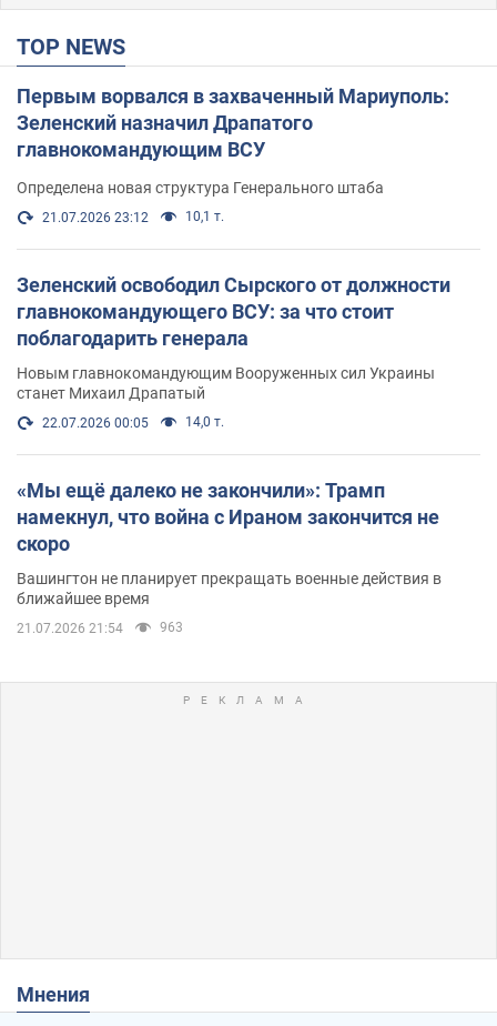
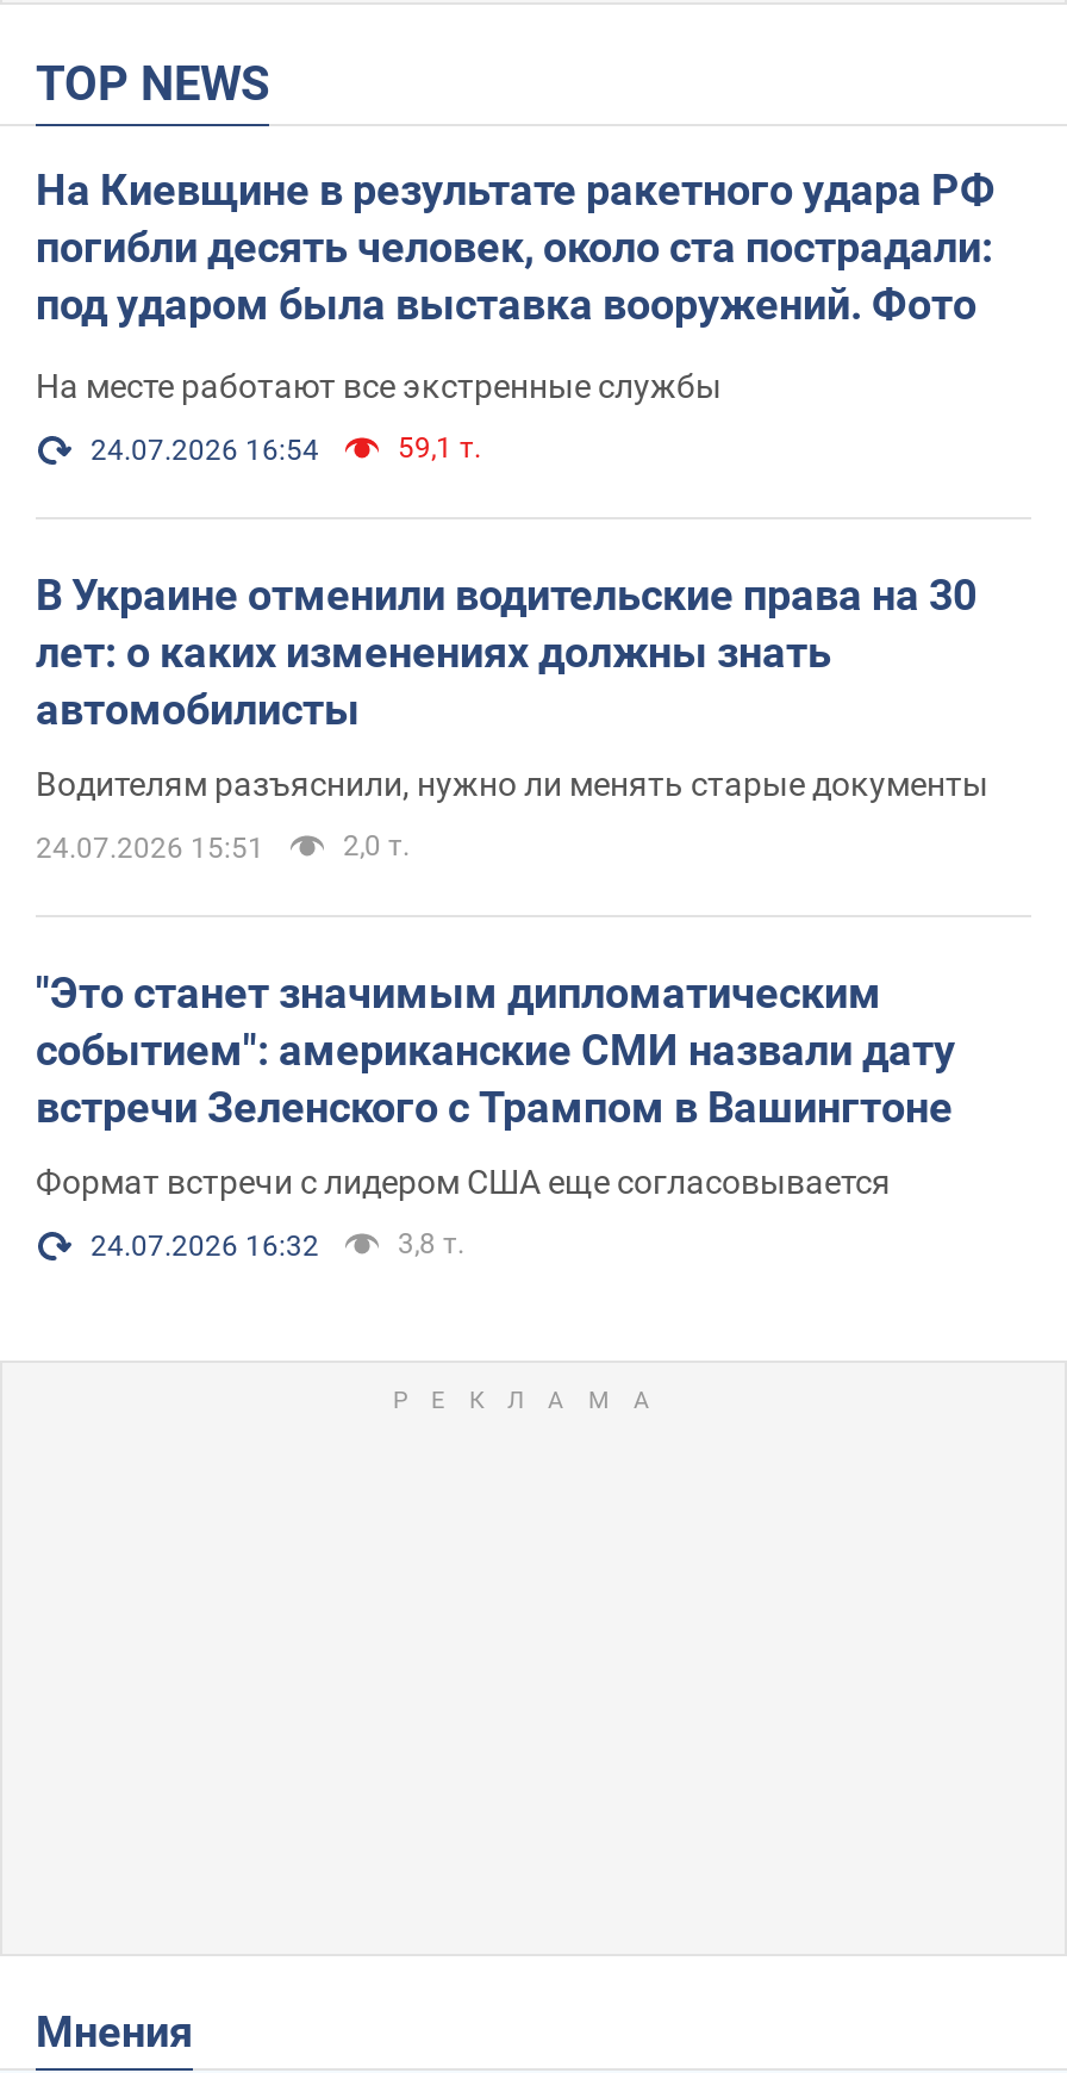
[17,84,449,161] Первым ворвался в захваченный Мариуполь: | Зеленский назначил Драпатого | главнокомандующим ВСУ -> [36,164,996,329] На Киевщине в результате ракетного удара РФ | погибли десять человек, около ста пострадали: | под ударом была выставка вооружений. Фото
[17,179,384,196] Определена новая структура Генерального штаба -> [36,367,722,405] На месте работают все экстренные службы
[42,209,224,225] 21.07.2026 23:12 | 10,1 т. -> [91,431,481,467] 24.07.2026 16:54 | 59,1 т.
[17,273,450,350] Зеленский освободил Сырского от должности | главнокомандующего ВСУ: за что стоит | поблагодарить генерала -> [36,569,976,734] В Украине отменили водительские права на 30 | лет: о каких изменениях должны знать | автомобилисты
[17,364,435,402] Новым главнокомандующим Вооруженных сил Украины | станет Михаил Драпатый -> [36,765,988,803] Водителям разъяснили, нужно ли менять старые документы
[42,414,224,431] 22.07.2026 00:05 | 14,0 т. -> [36,829,410,865] 24.07.2026 15:51 | 2,0 т.
[17,478,439,555] «Мы ещё далеко не закончили»: Трамп | намекнул, что война с Ираном закончится не | скоро -> [36,967,955,1132] "Это станет значимым дипломатическим | событием": американские СМИ назвали дату | встречи Зеленского с Трампом в Вашингтоне
[17,570,442,607] Вашингтон не планирует прекращать военные действия в | ближайшее время -> [36,1163,891,1201] Формат встречи с лидером США еще согласовывается
[17,619,183,636] 21.07.2026 21:54 | 963 -> [91,1227,464,1263] 24.07.2026 16:32 | 3,8 т.

